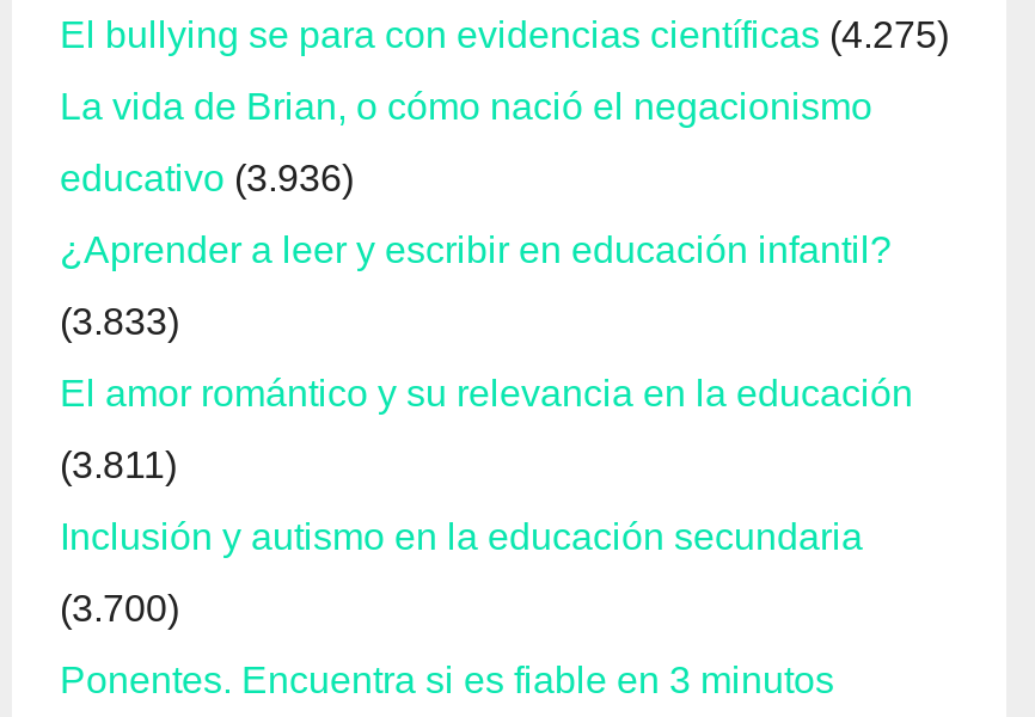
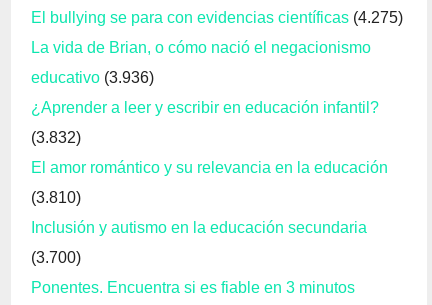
[60,301,179,342] (3.833) -> [31,129,81,146] (3.832)
[60,445,177,485] (3.811) -> [31,189,81,206] (3.810)

